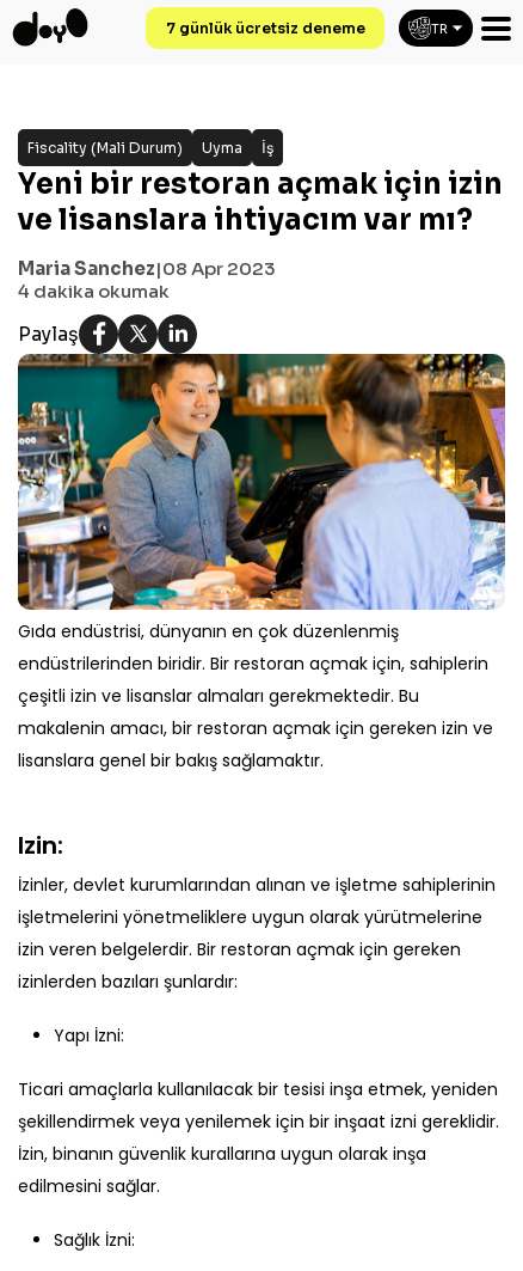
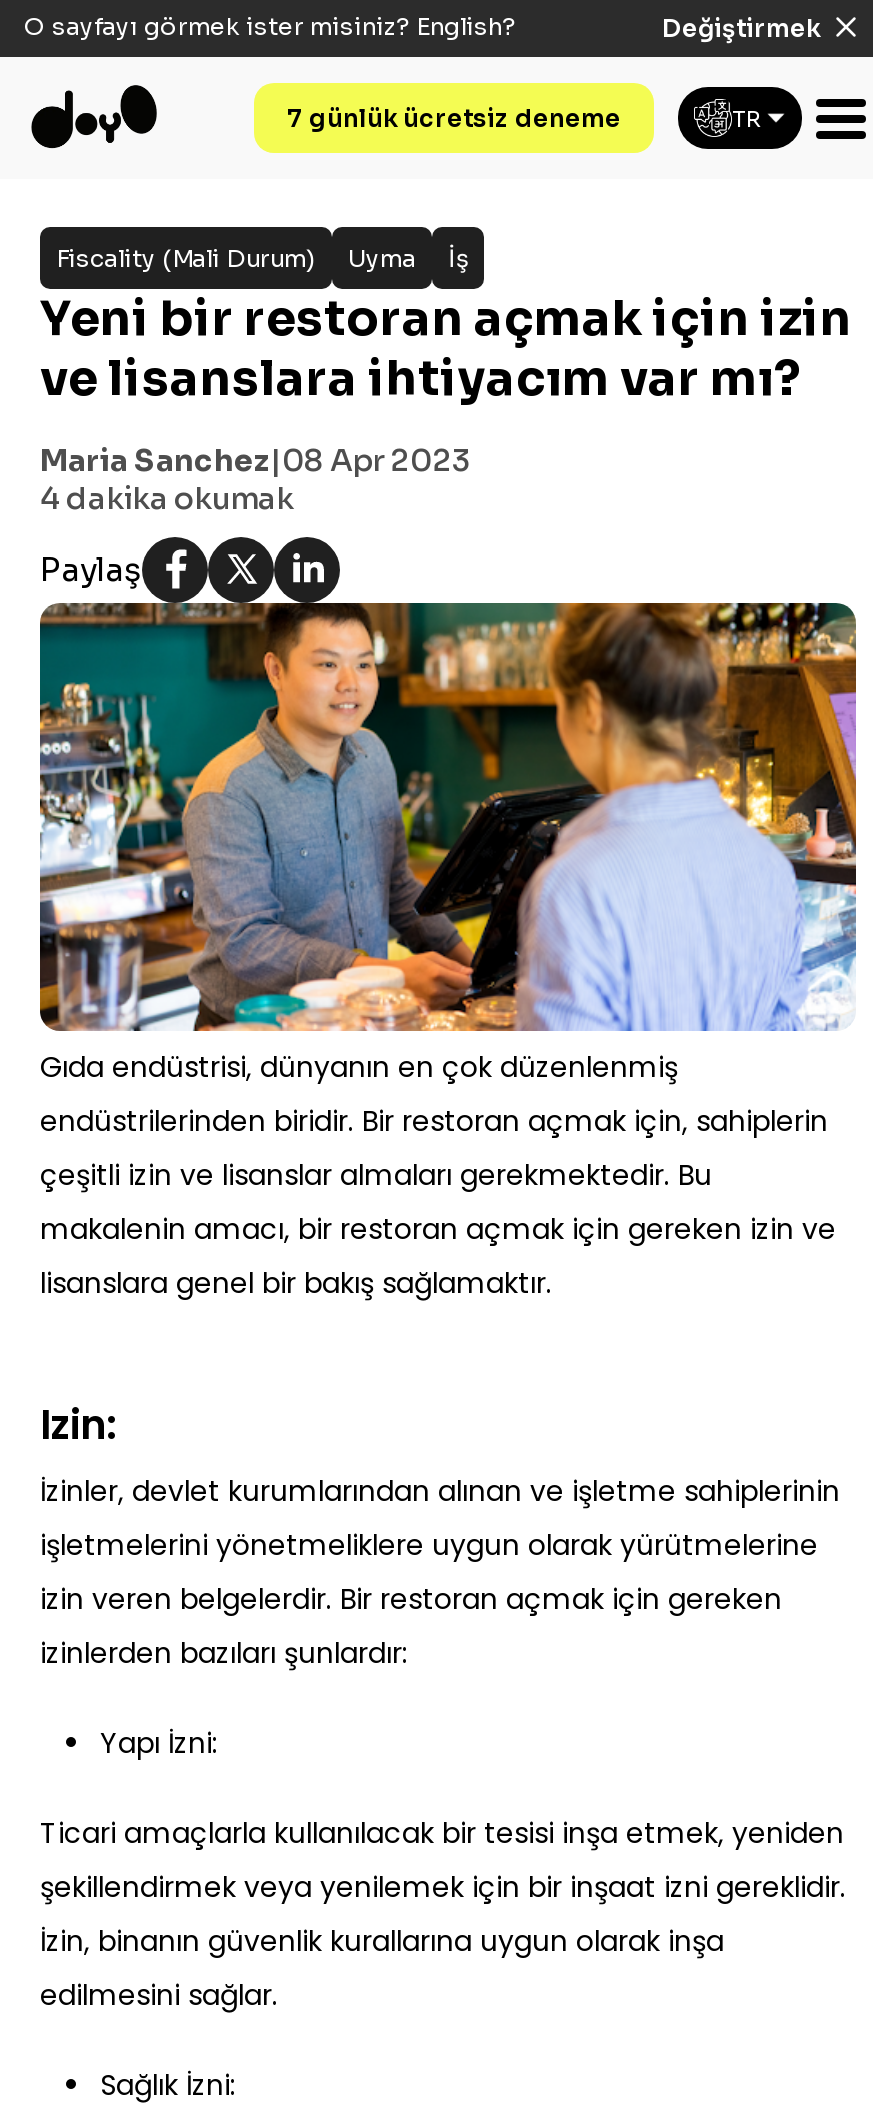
none -> [24,11,820,42] O sayfayı görmek ister misiniz? English? | Değiştirmek
moved [165,19,448,37] -> [287,103,760,133]: 7 günlük ücretsiz deneme | TR

